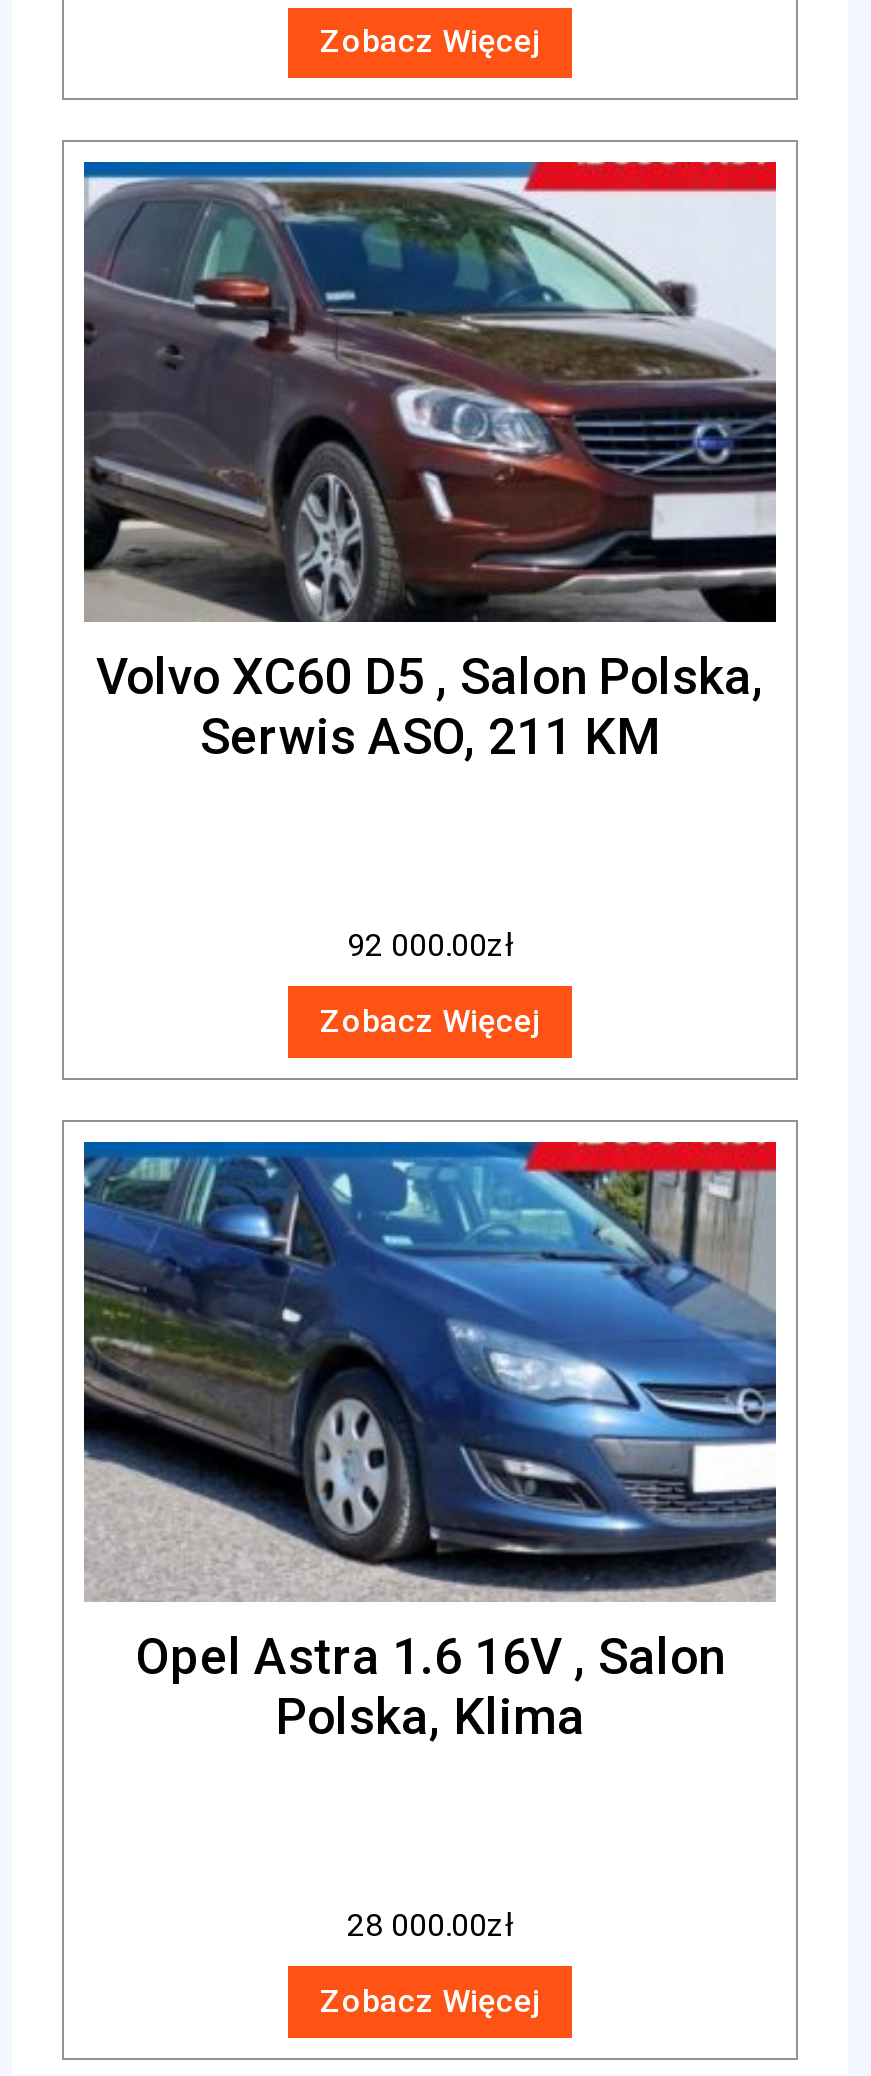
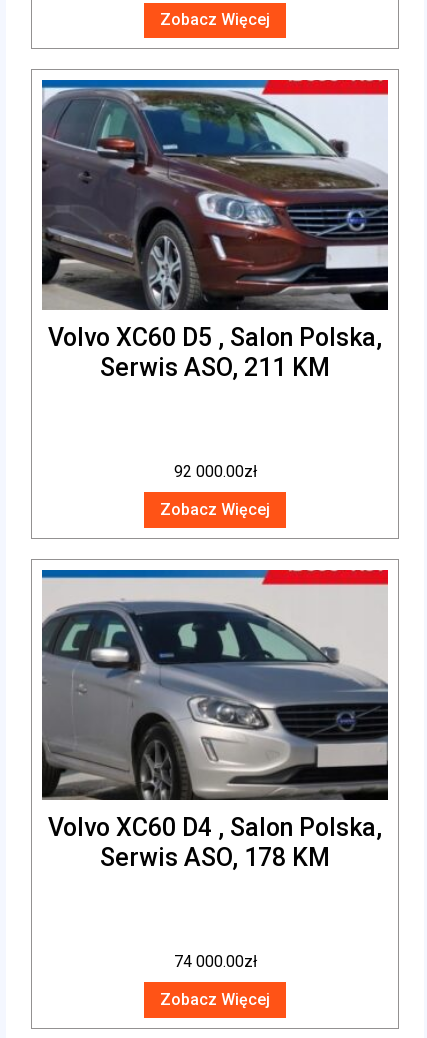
[82,1146,778,1745] [image] | Opel Astra 1.6 16V , Salon | Polska, Klima -> [42,573,389,872] [image] | Volvo XC60 D4 , Salon Polska, | Serwis ASO, 178 KM
[347,1906,513,1944] 28 000.00zł -> [173,952,256,971] 74 000.00zł

